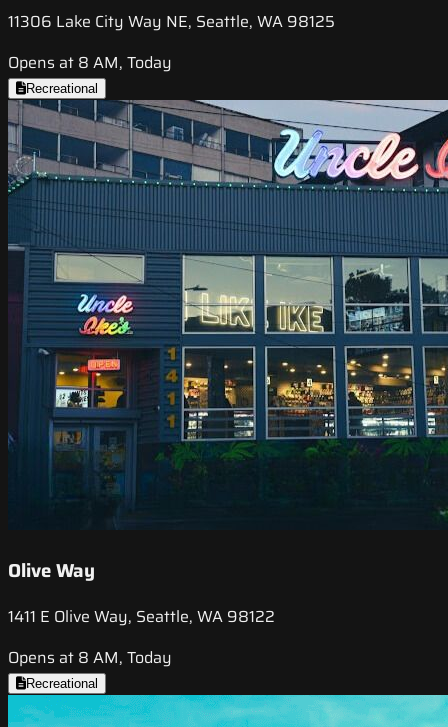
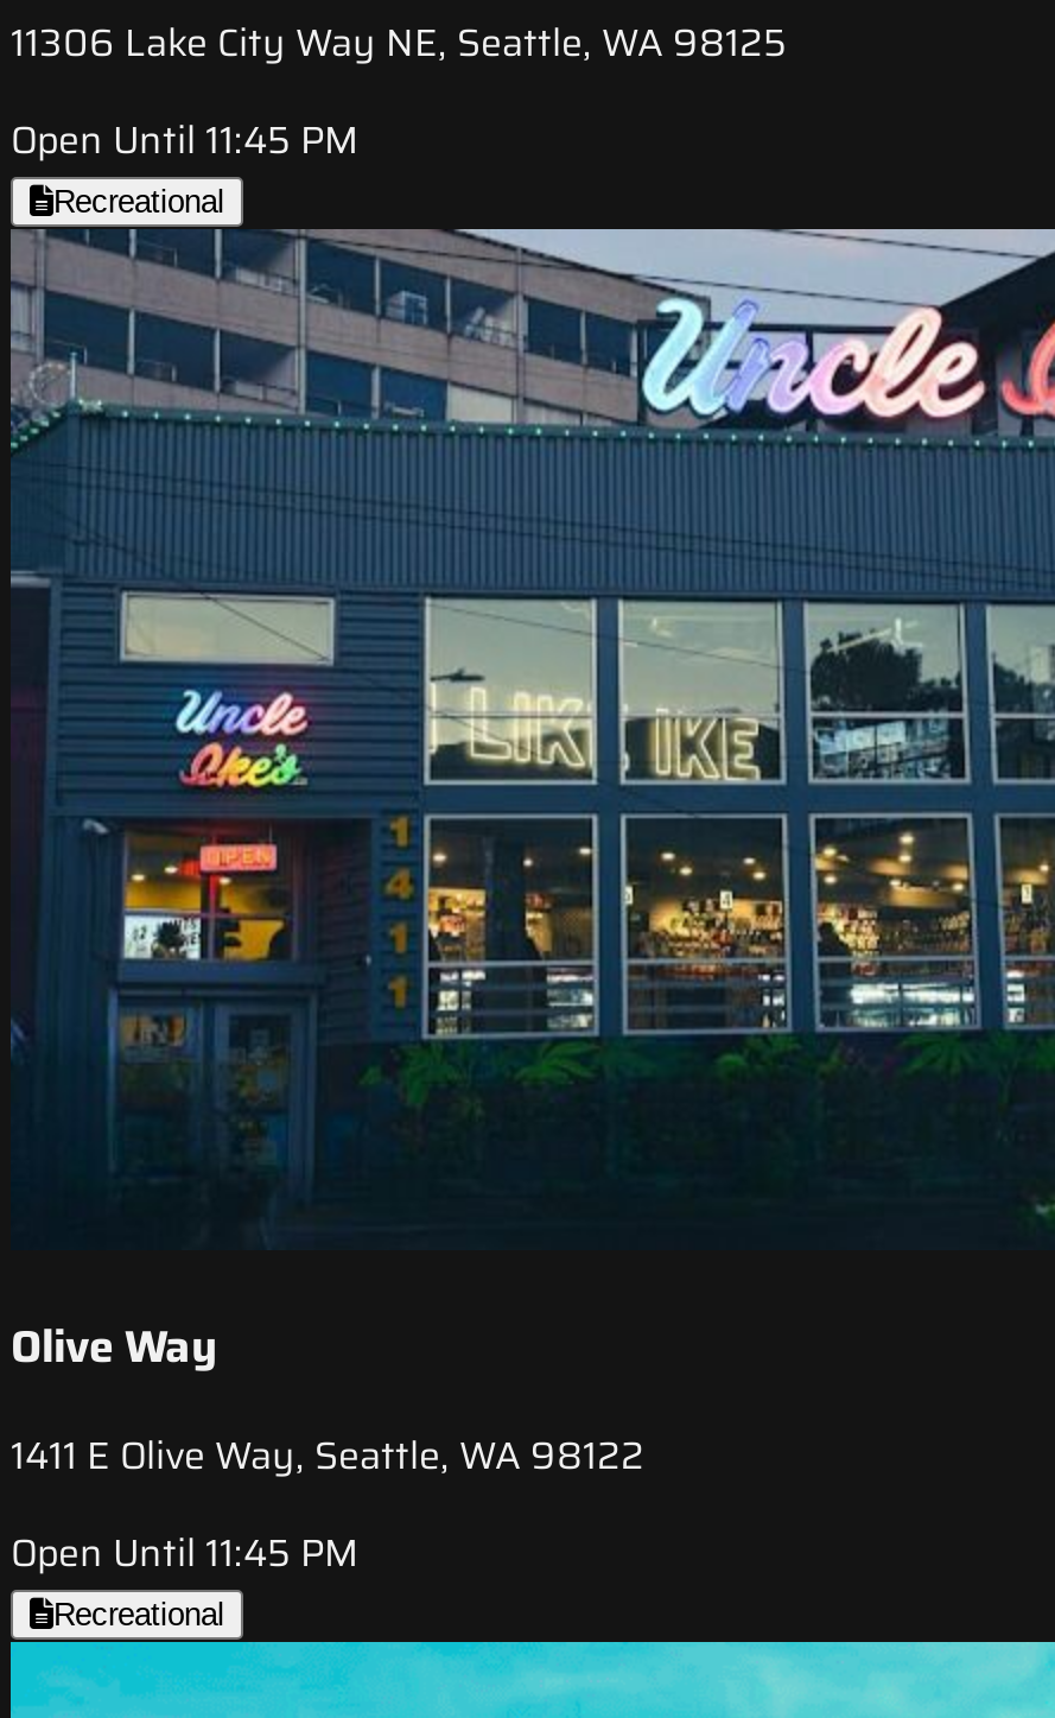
[8,50,172,75] Opens at 8 AM, Today -> [11,111,360,171] Open Until 11:45 PM
[8,645,172,670] Opens at 8 AM, Today -> [11,1523,360,1582] Open Until 11:45 PM

